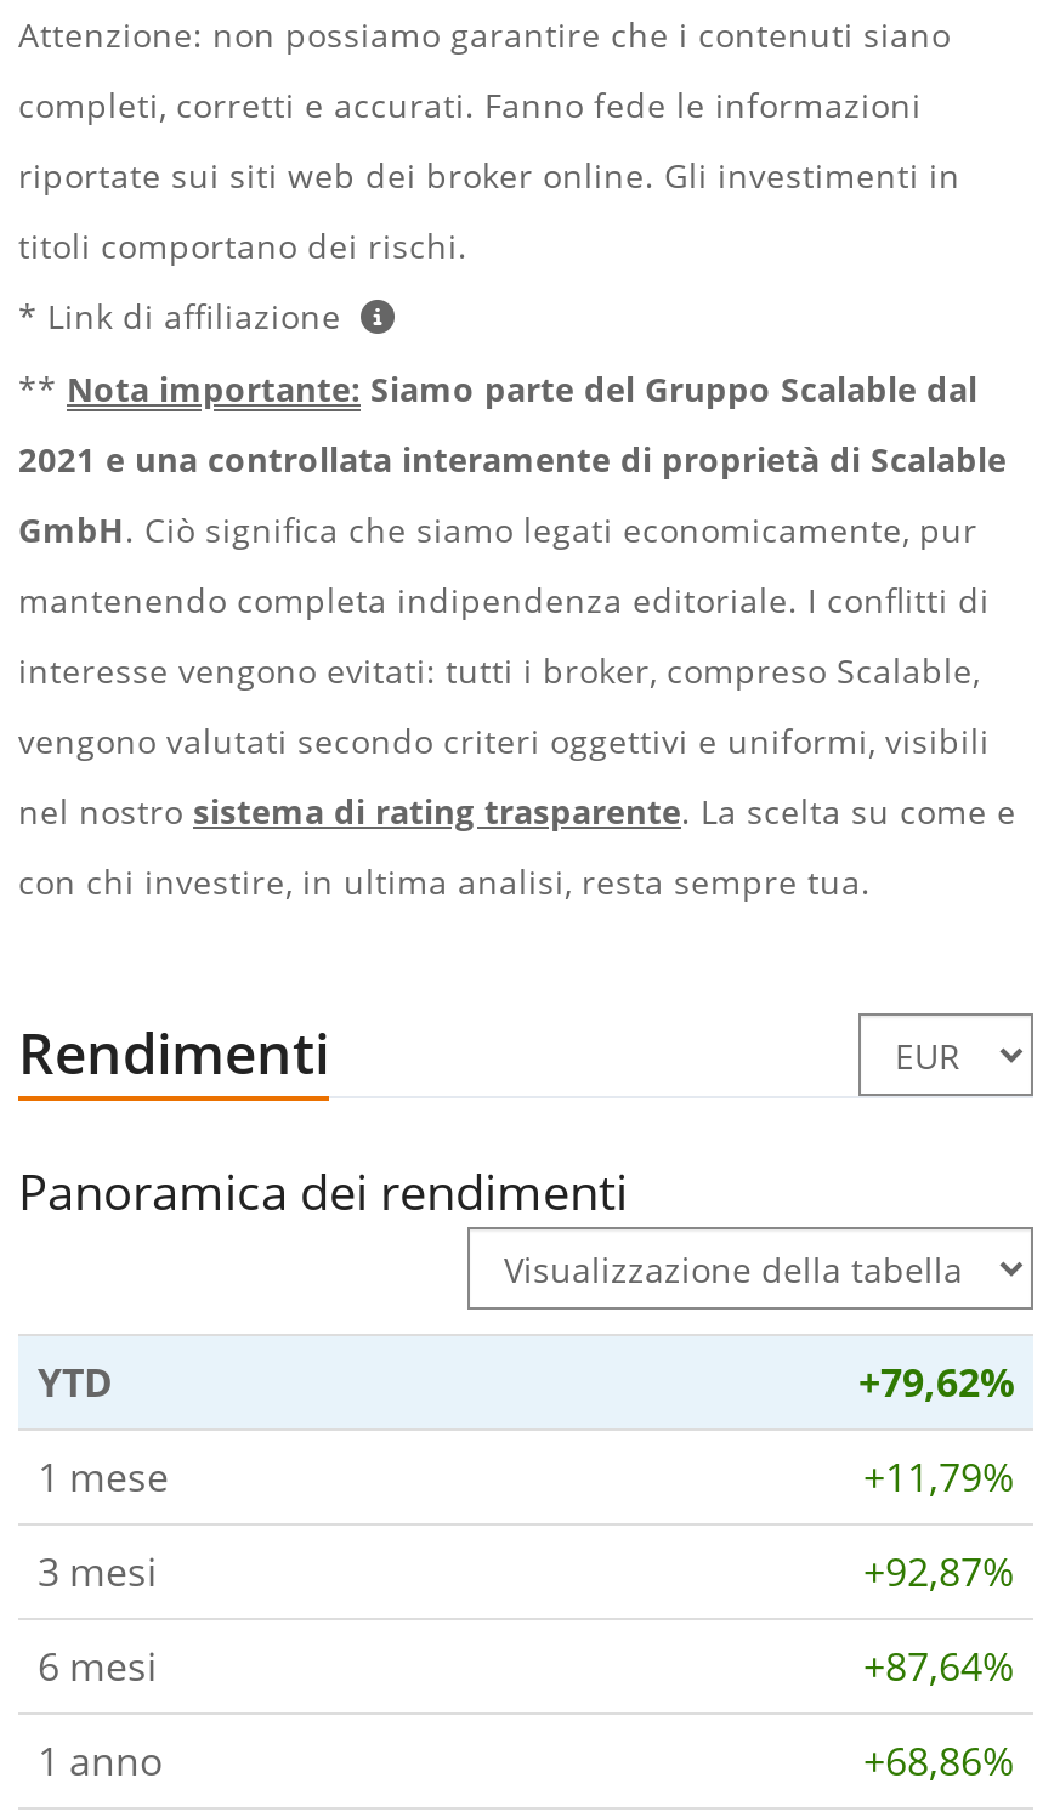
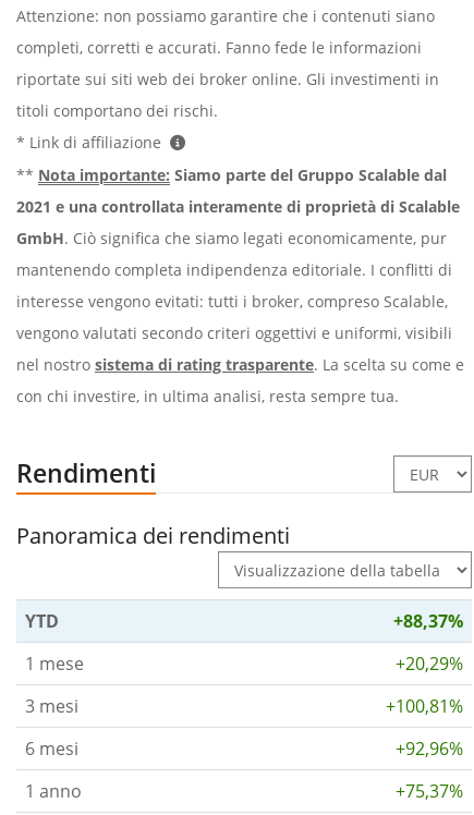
[858,1355,1014,1409] +79,62% -> [393,609,463,633] +88,37%
[863,1450,1014,1503] +11,79% -> [396,651,463,675] +20,29%
[863,1545,1014,1598] +92,87% -> [386,694,463,718] +100,81%
[863,1639,1014,1693] +87,64% -> [396,736,463,760] +92,96%
[863,1734,1014,1787] +68,86% -> [396,779,463,803] +75,37%

